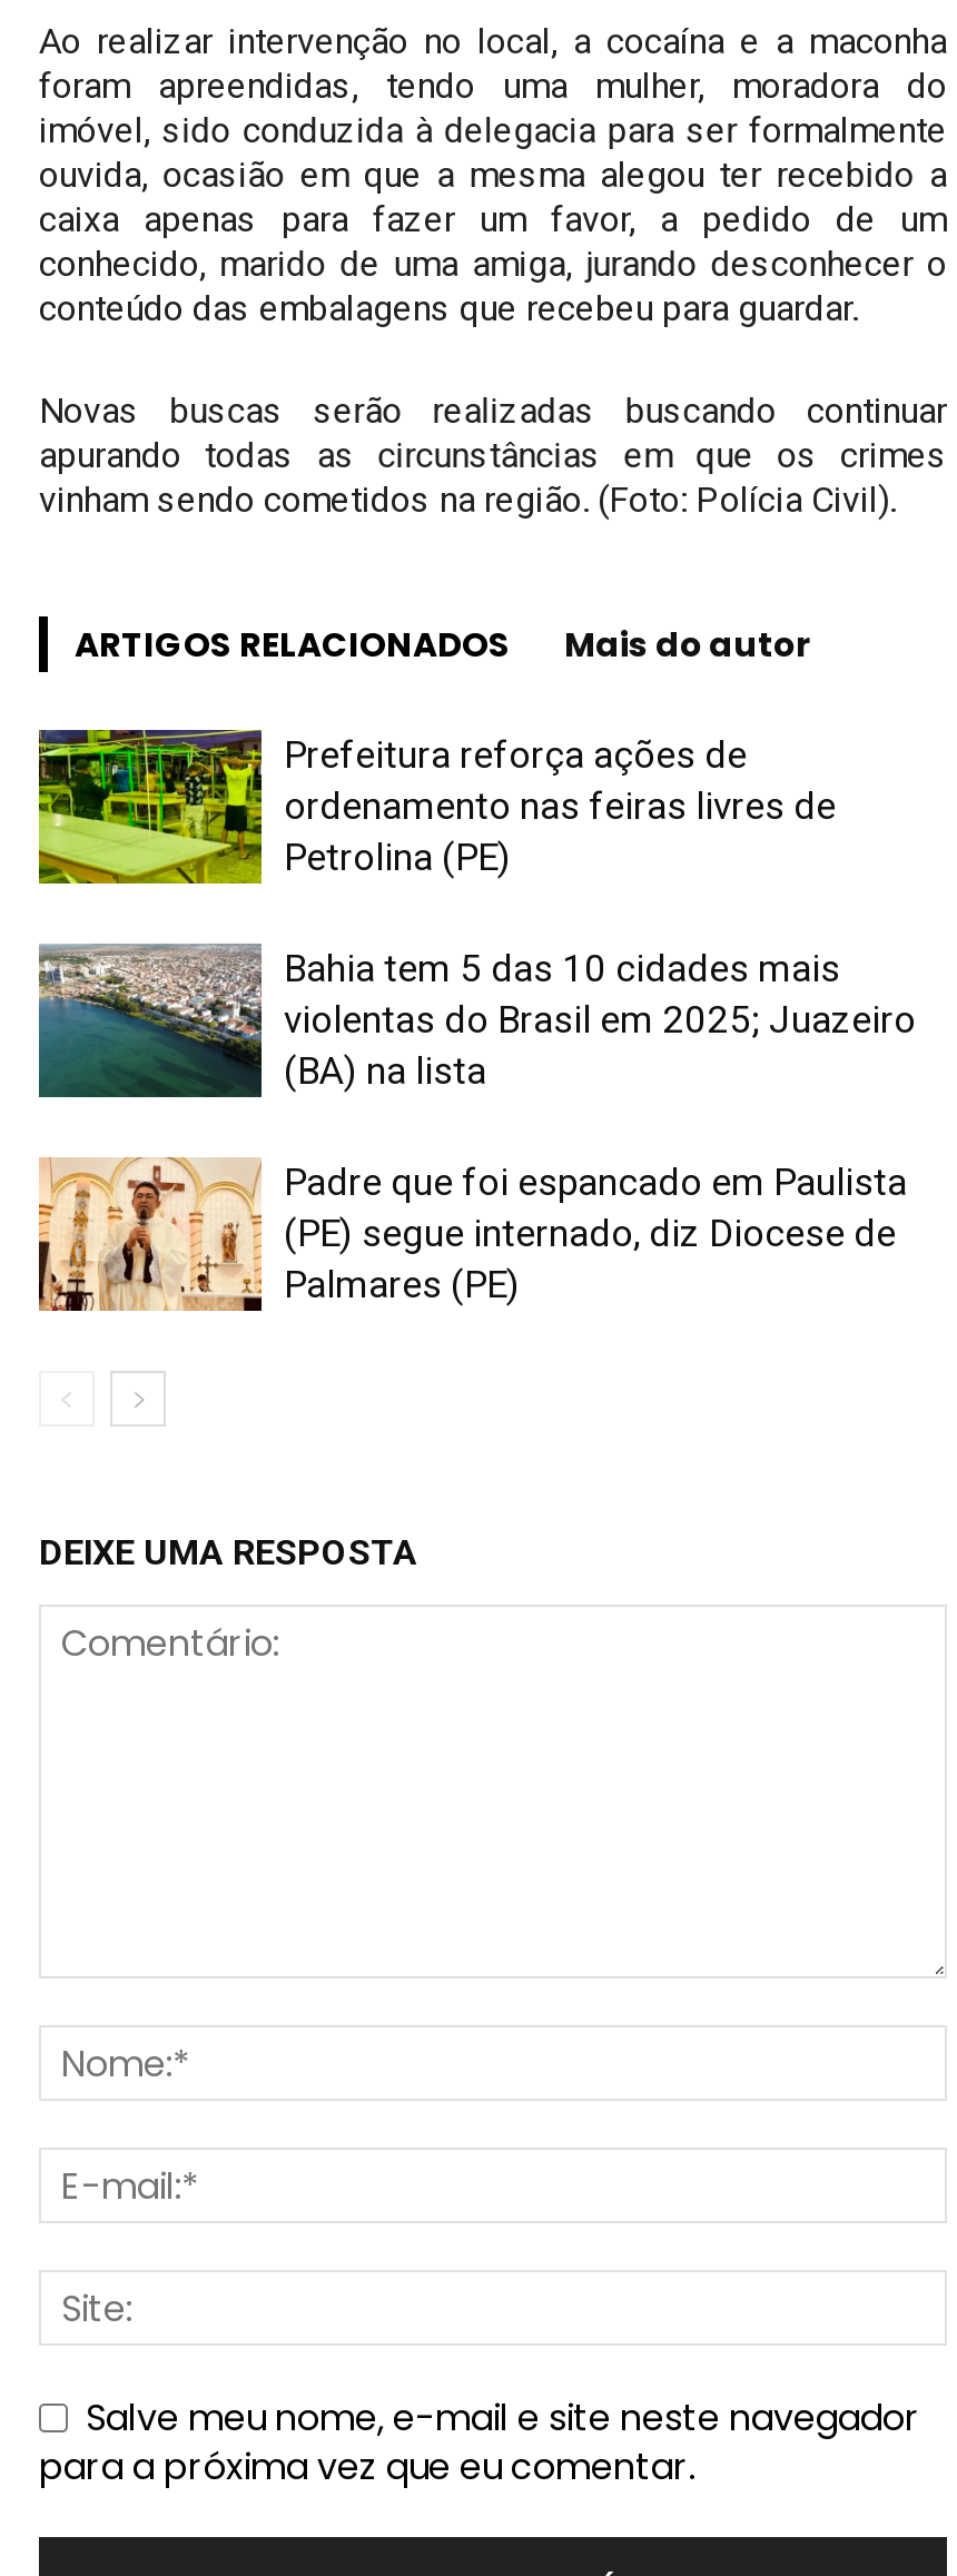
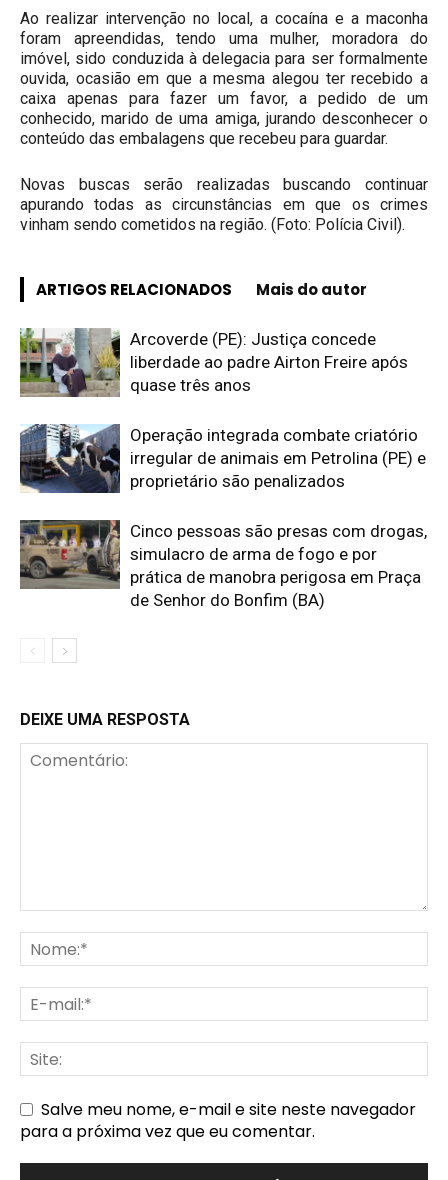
[37,727,836,887] [image] | Prefeitura reforça ações de | ordenamento nas feiras livres de | Petrolina (PE) -> [19,327,408,398] [image] | Arcoverde (PE): Justiça concede | liberdade ao padre Airton Freire após | quase três anos
[37,942,916,1101] [image] | Bahia tem 5 das 10 cidades mais | violentas do Brasil em 2025; Juazeiro | (BA) na lista -> [19,424,426,494] [image] | Operação integrada combate criatório | irregular de animais em Petrolina (PE) e | proprietário são penalizados
[37,1156,907,1312] [image] | Padre que foi espancado em Paulista | (PE) segue internado, diz Diocese de | Palmares (PE) -> [19,519,427,610] [image] | Cinco pessoas são presas com drogas, | simulacro de arma de fogo e por | prática de manobra perigosa em Praça | de Senhor do Bonfim (BA)

